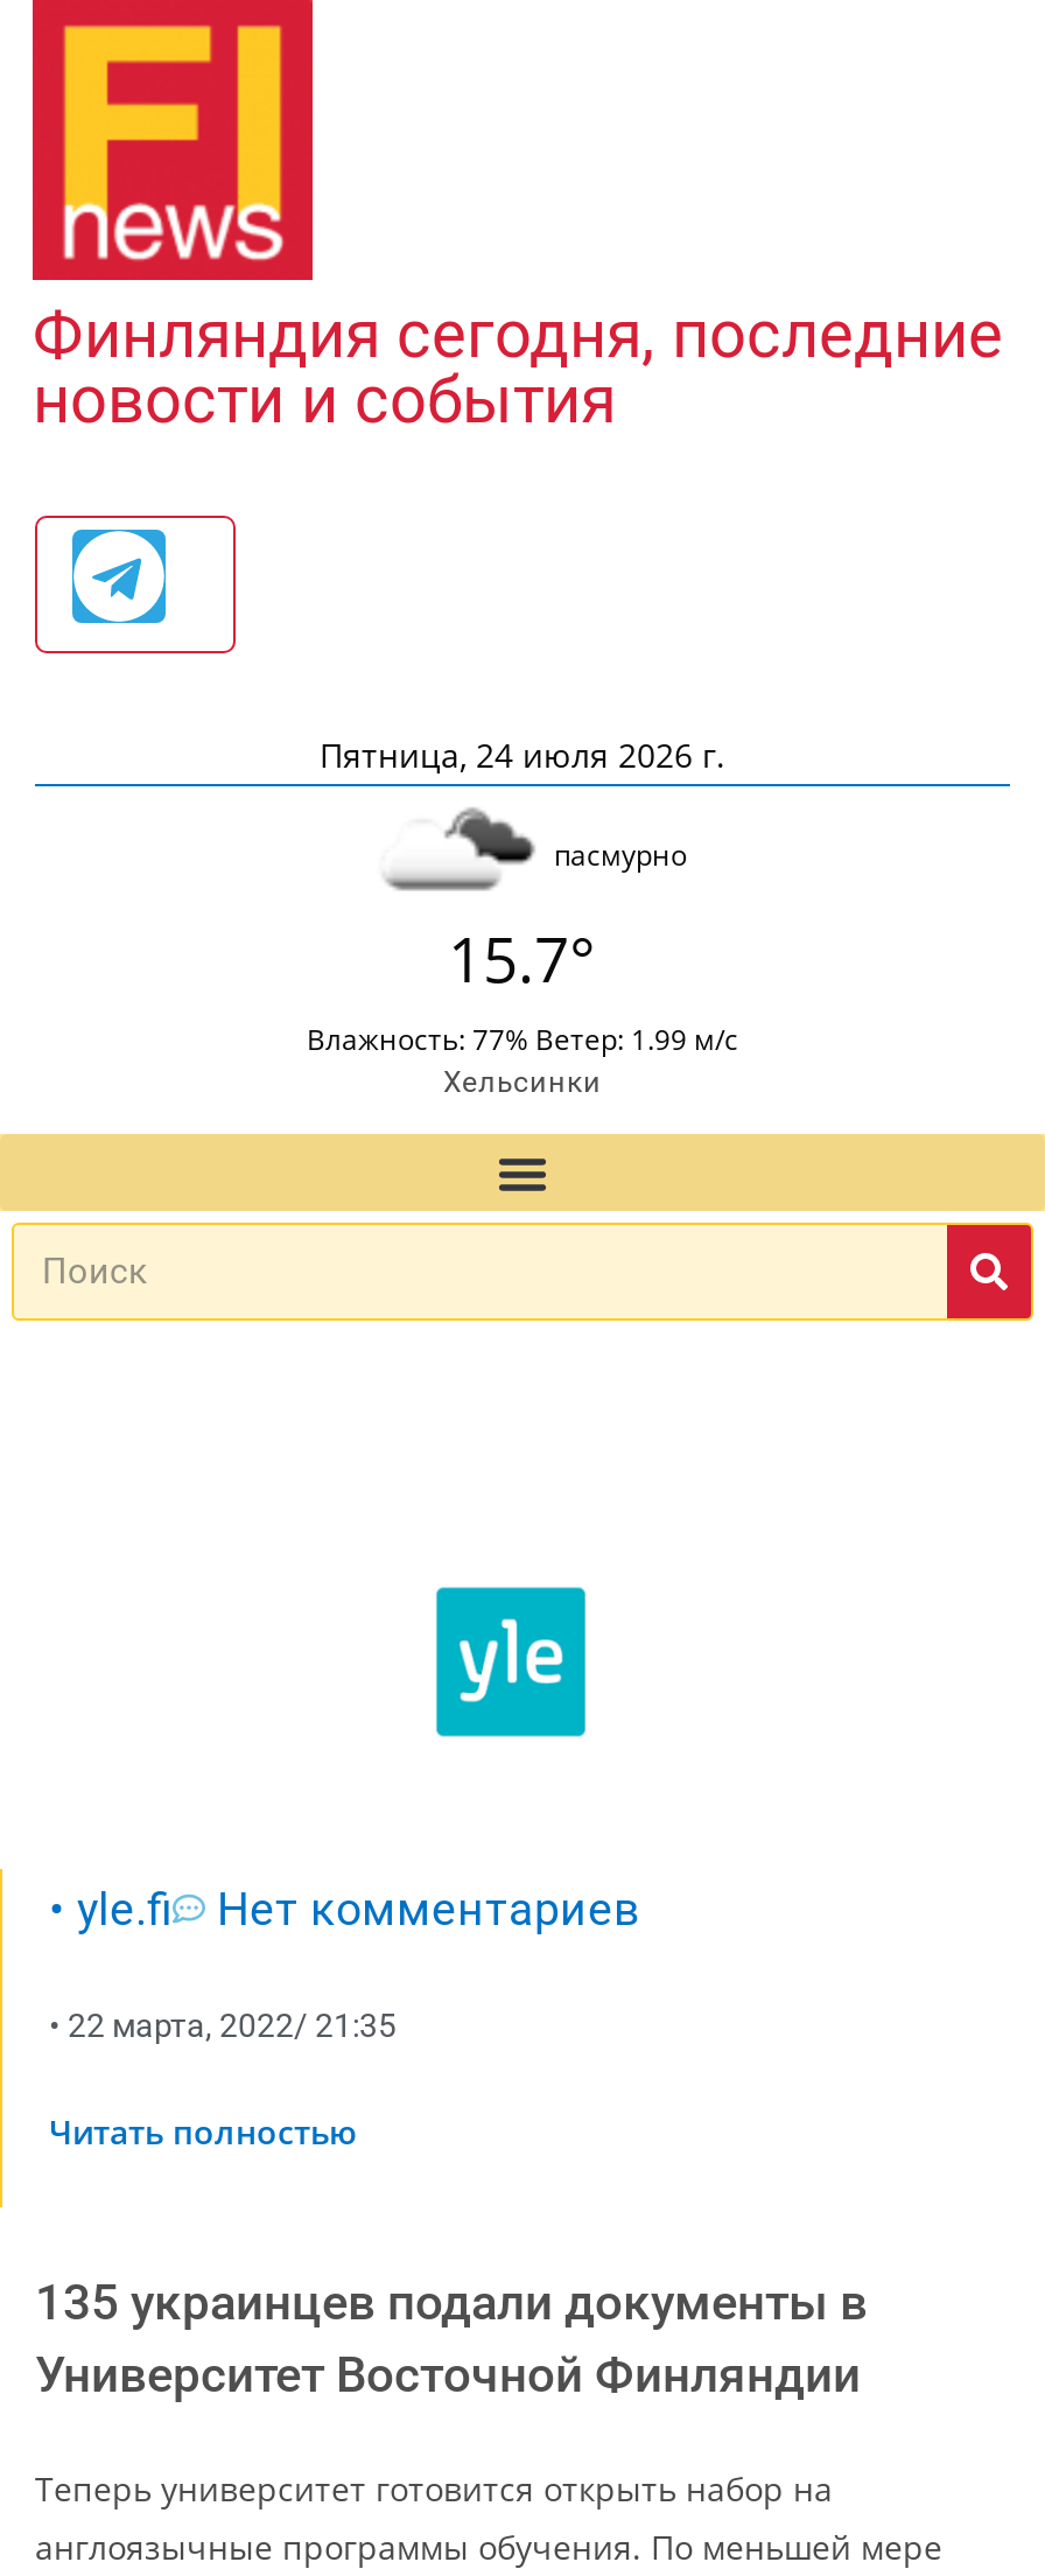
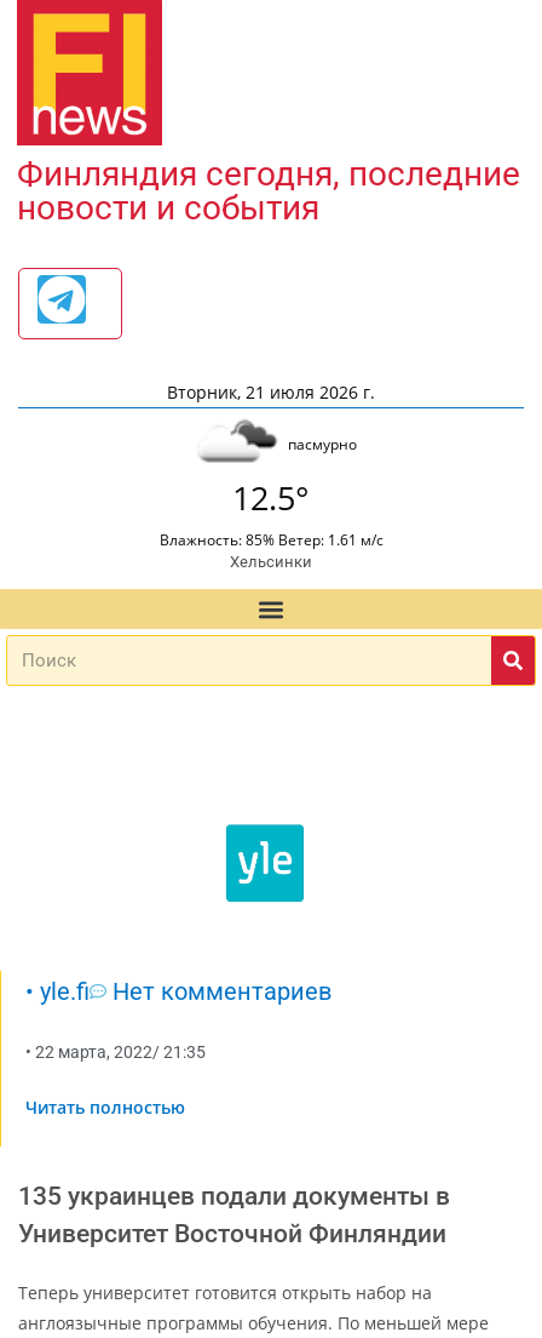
[320,733,725,778] Пятница, 24 июля 2026 г. -> [167,381,375,404] Вторник, 21 июля 2026 г.
[448,918,597,1002] 15.7° -> [232,477,310,520] 12.5°
[307,1020,738,1060] Влажность: 77% Ветер: 1.99 м/с -> [159,530,383,551] Влажность: 85% Ветер: 1.61 м/с

